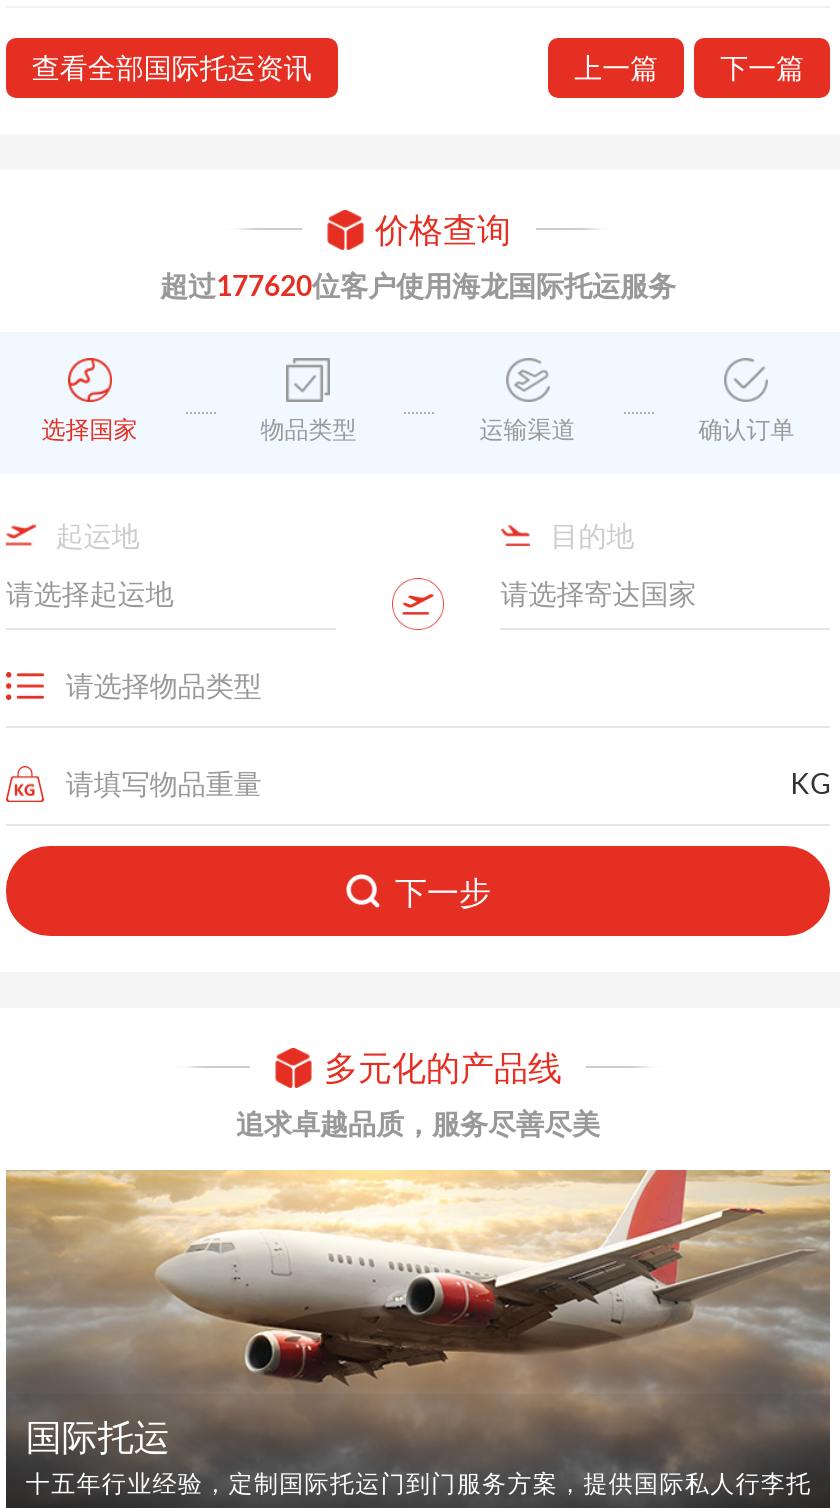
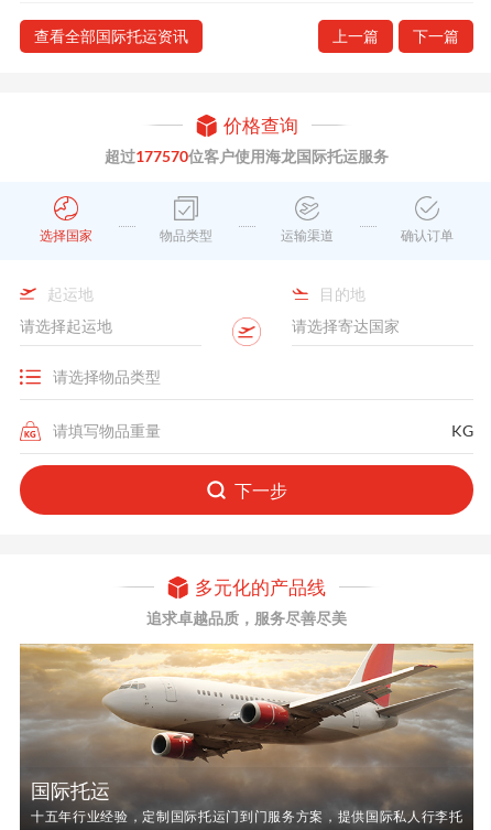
[160,268,676,302] 超过177620位客户使用海龙国际托运服务 -> [105,146,389,165] 超过177570位客户使用海龙国际托运服务

